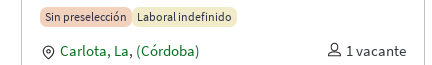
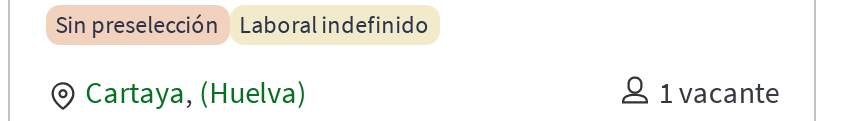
[60,41,200,60] Carlota, La, (Córdoba) -> [85,73,307,111] Cartaya, (Huelva)

